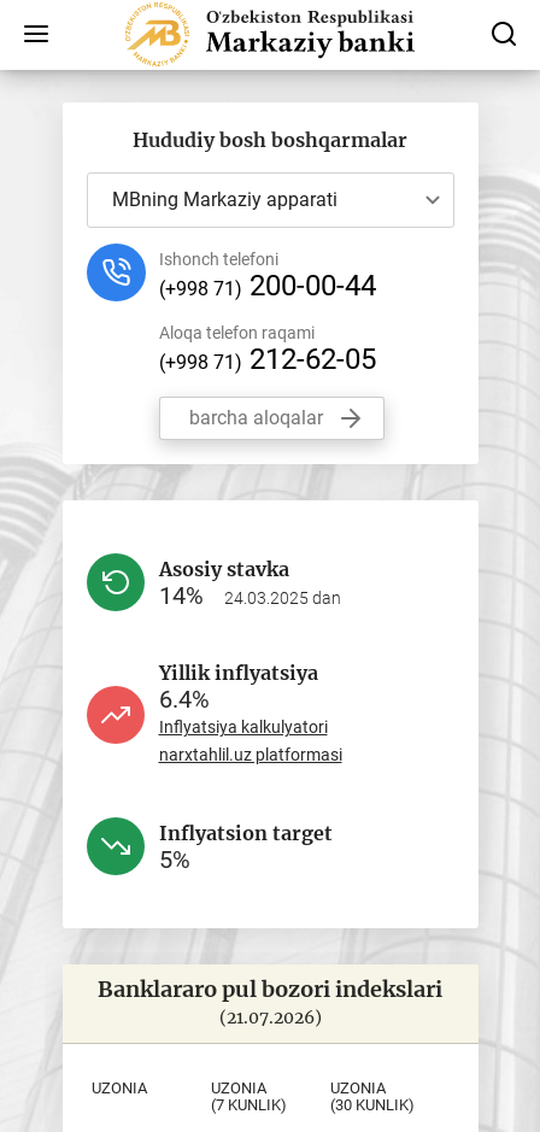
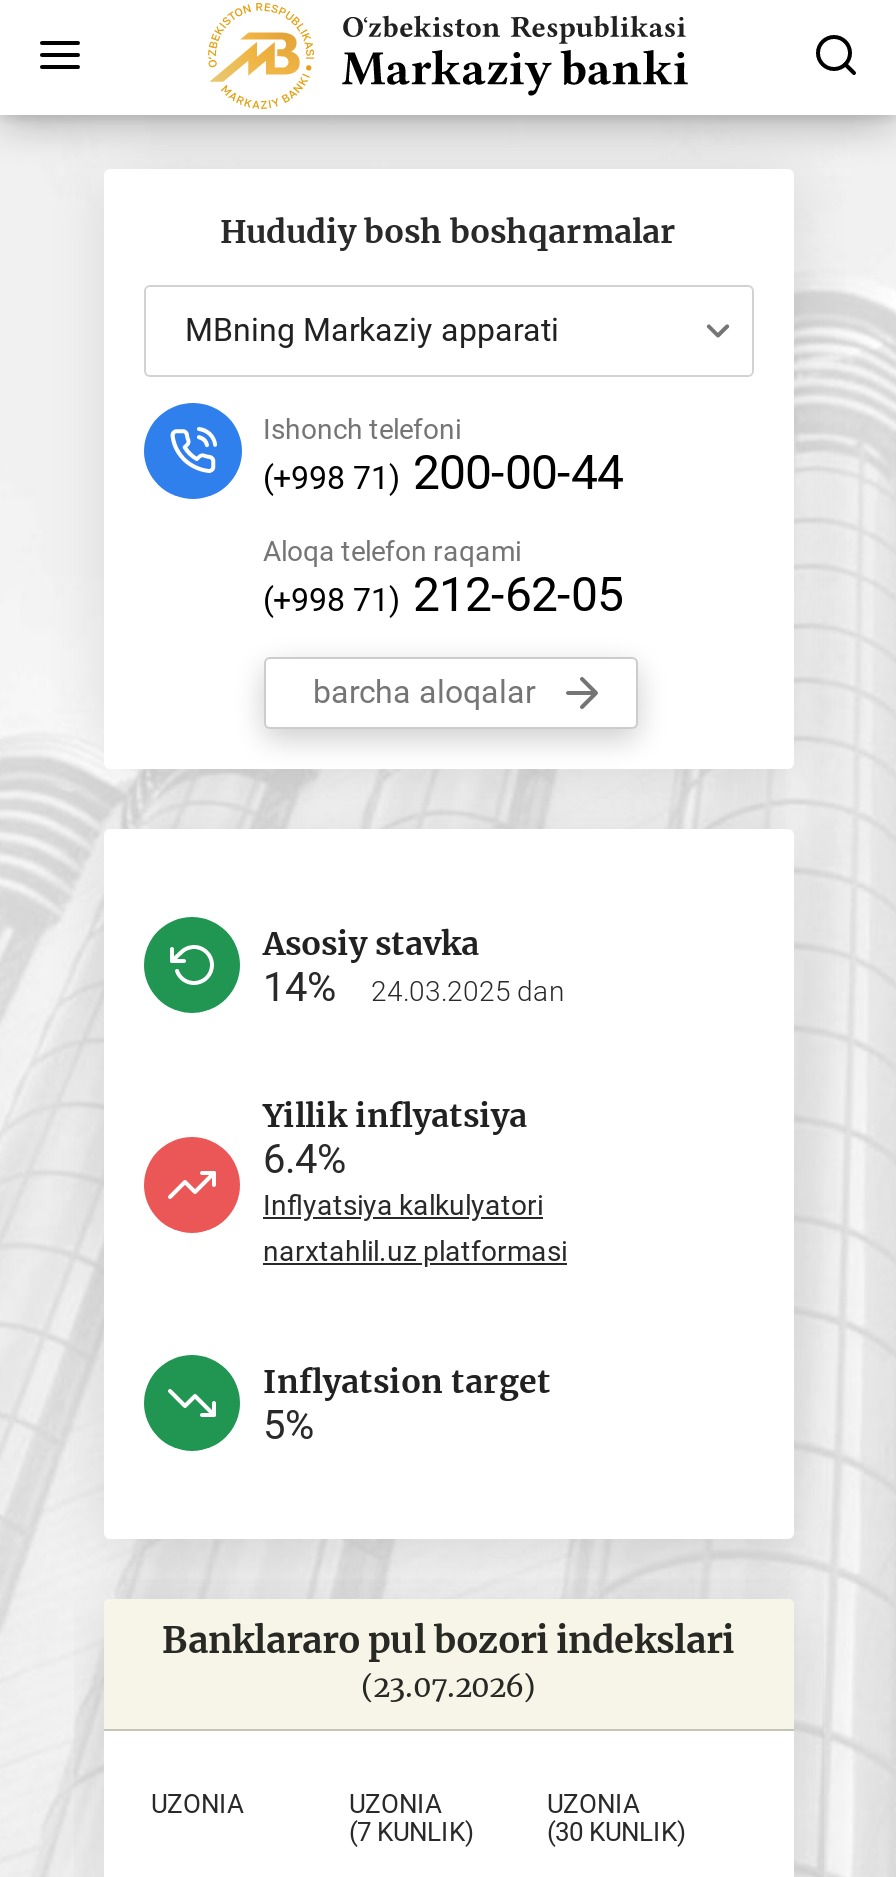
[219,1007,321,1028] (21.07.2026) -> [361,1669,535,1705] (23.07.2026)

